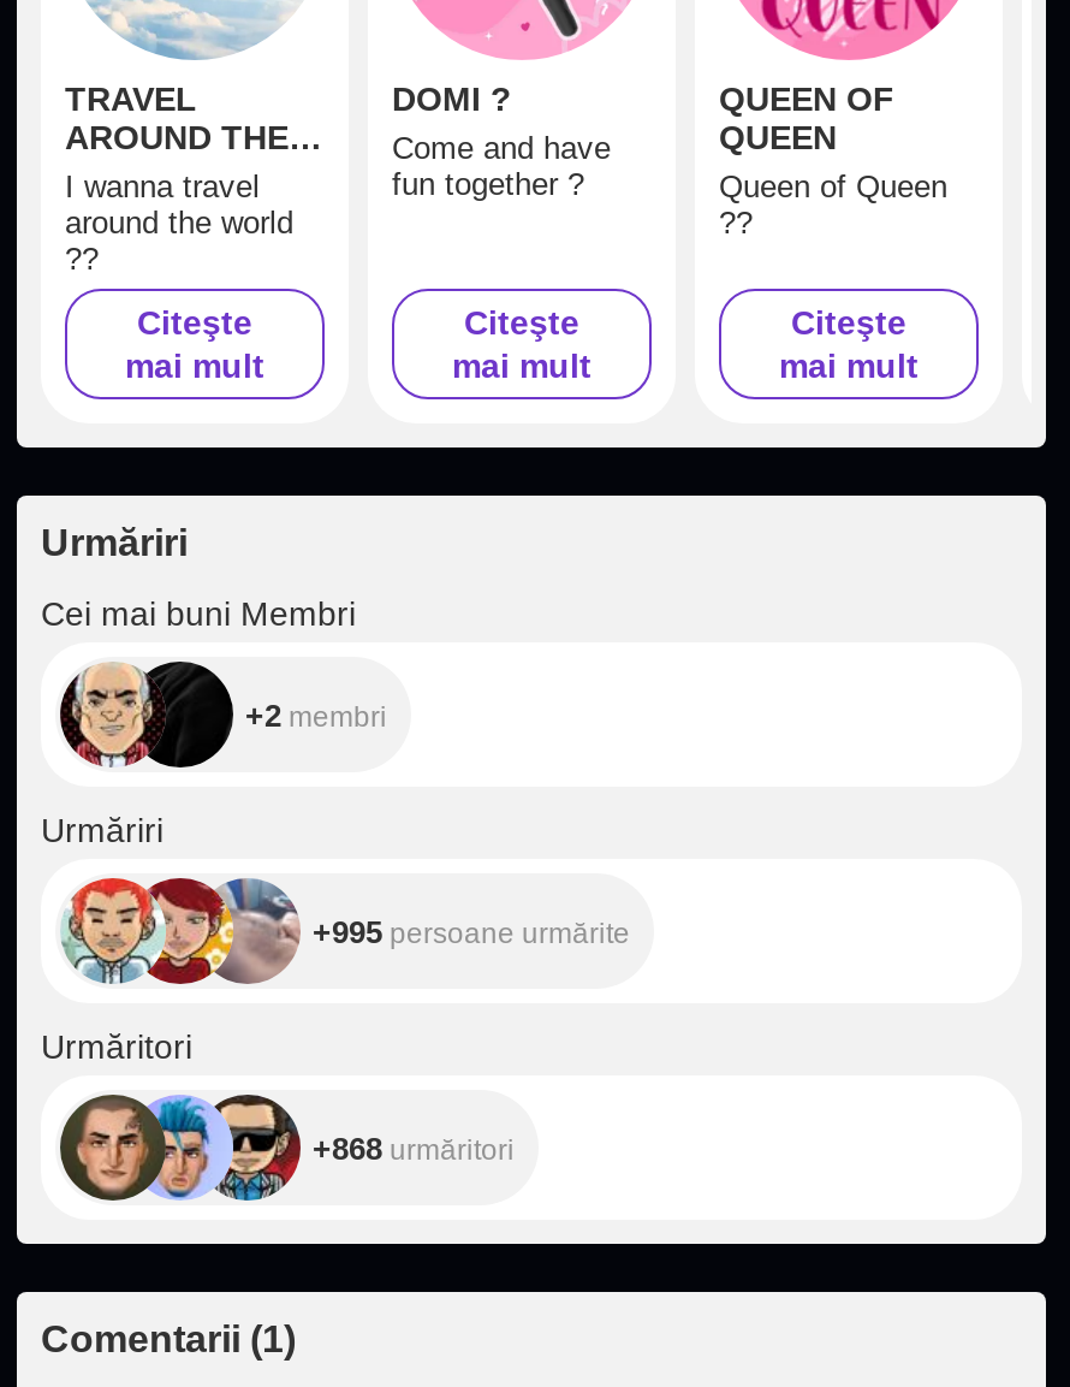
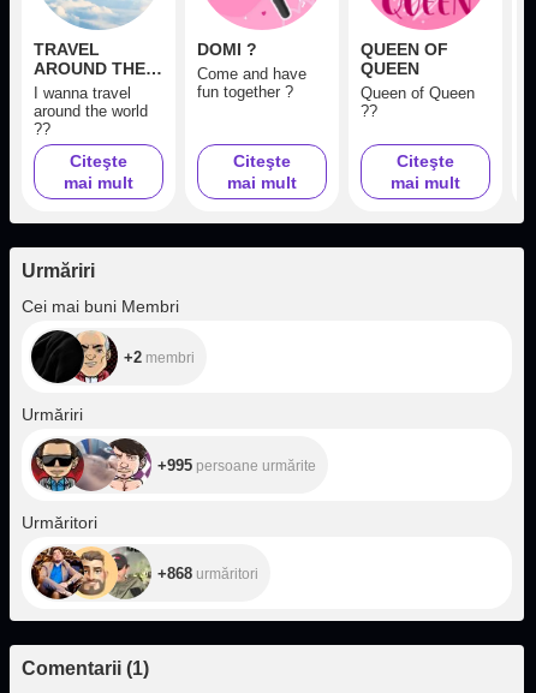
[67,659,221,770] [image] -> [34,329,113,384] [image]
[60,876,298,984] [image] -> [30,437,151,491] [image]
[60,1095,301,1203] [image] -> [32,545,151,599] [image]

